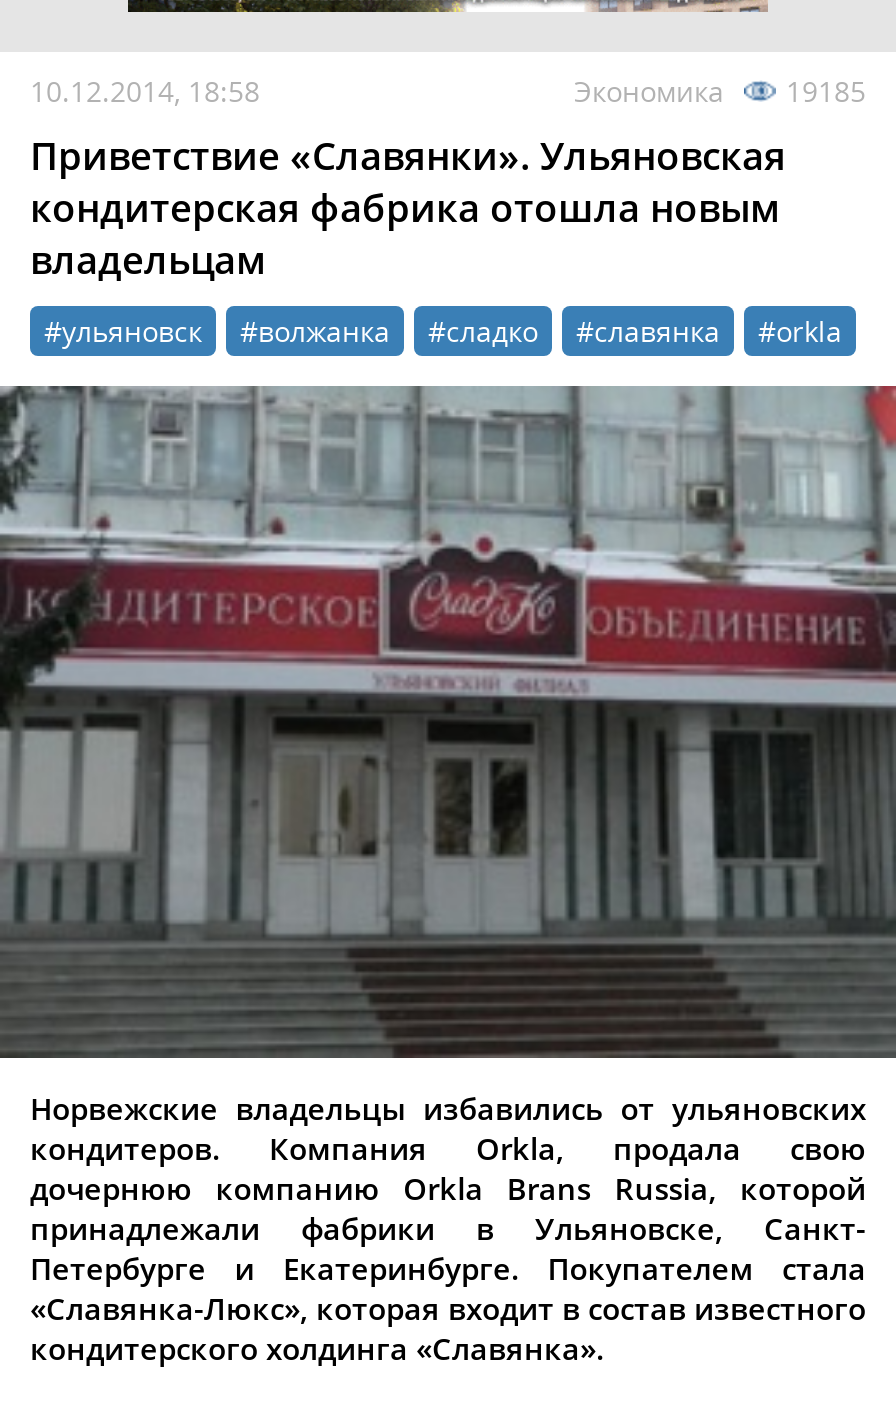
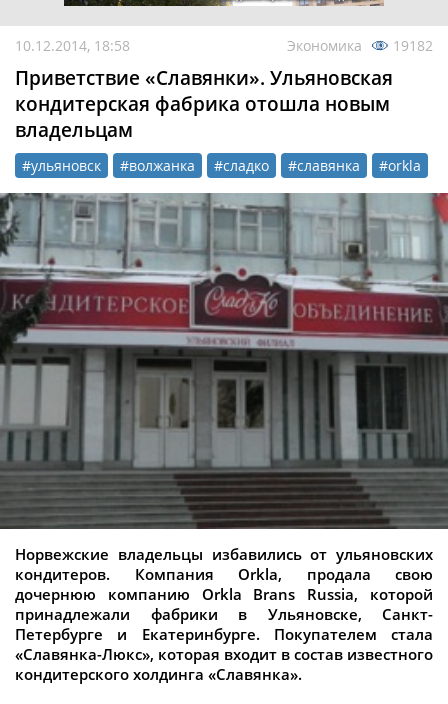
[574,72,866,110] Экономика 19185 -> [287,36,433,55] Экономика 19182

